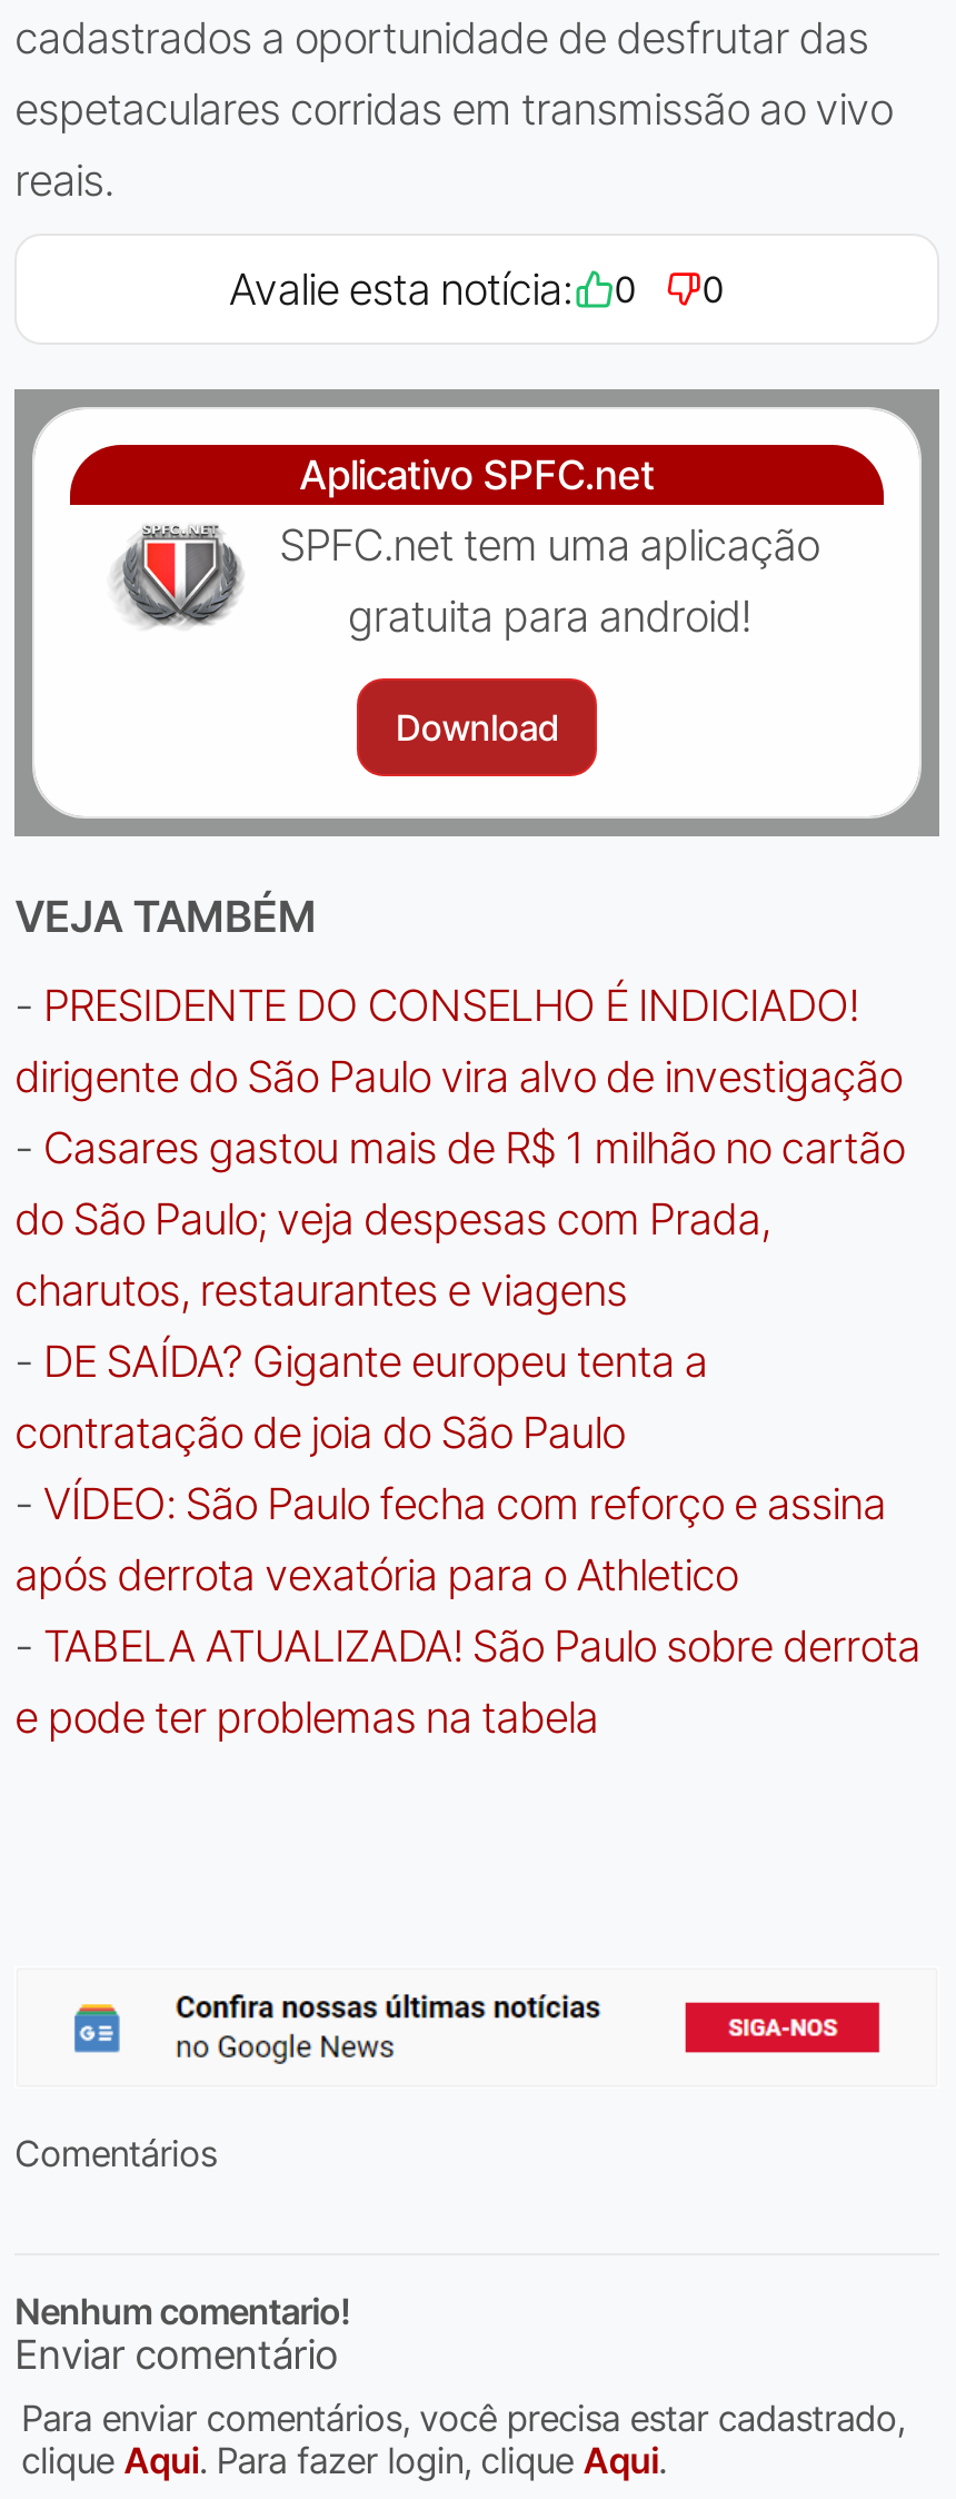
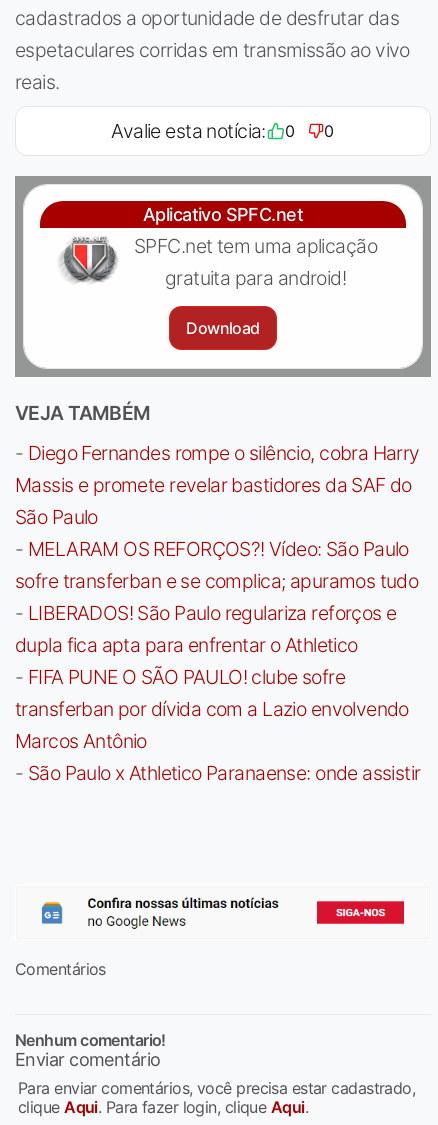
[14,978,920,1743] - PRESIDENTE DO CONSELHO É INDICIADO! | dirigente do São Paulo vira alvo de investigação | - Casares gastou mais de R$ 1 milhão no cartão | do São Paulo; veja despesas com Prada, | charutos, restaurantes e viagens | - DE SAÍDA? Gigante europeu tenta a | contratação de joia do São Paulo | - VÍDEO: São Paulo fecha com reforço e assina | após derrota vexatória para o Athletico | - TABELA ATUALIZADA! São Paulo sobre derrota | e pode ter problemas na tabela -> [15,441,420,785] - Diego Fernandes rompe o silêncio, cobra Harry | Massis e promete revelar bastidores da SAF do | São Paulo | - MELARAM OS REFORÇOS?! Vídeo: São Paulo | sofre transferban e se complica; apuramos tudo | - LIBERADOS! São Paulo regulariza reforços e | dupla fica apta para enfrentar o Athletico | - FIFA PUNE O SÃO PAULO! clube sofre | transferban por dívida com a Lazio envolvendo | Marcos Antônio | - São Paulo x Athletico Paranaense: onde assistir

